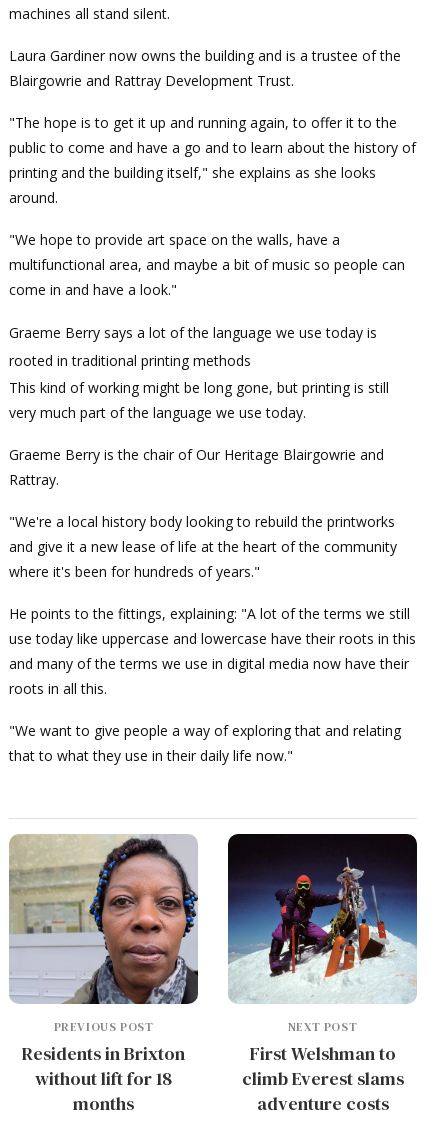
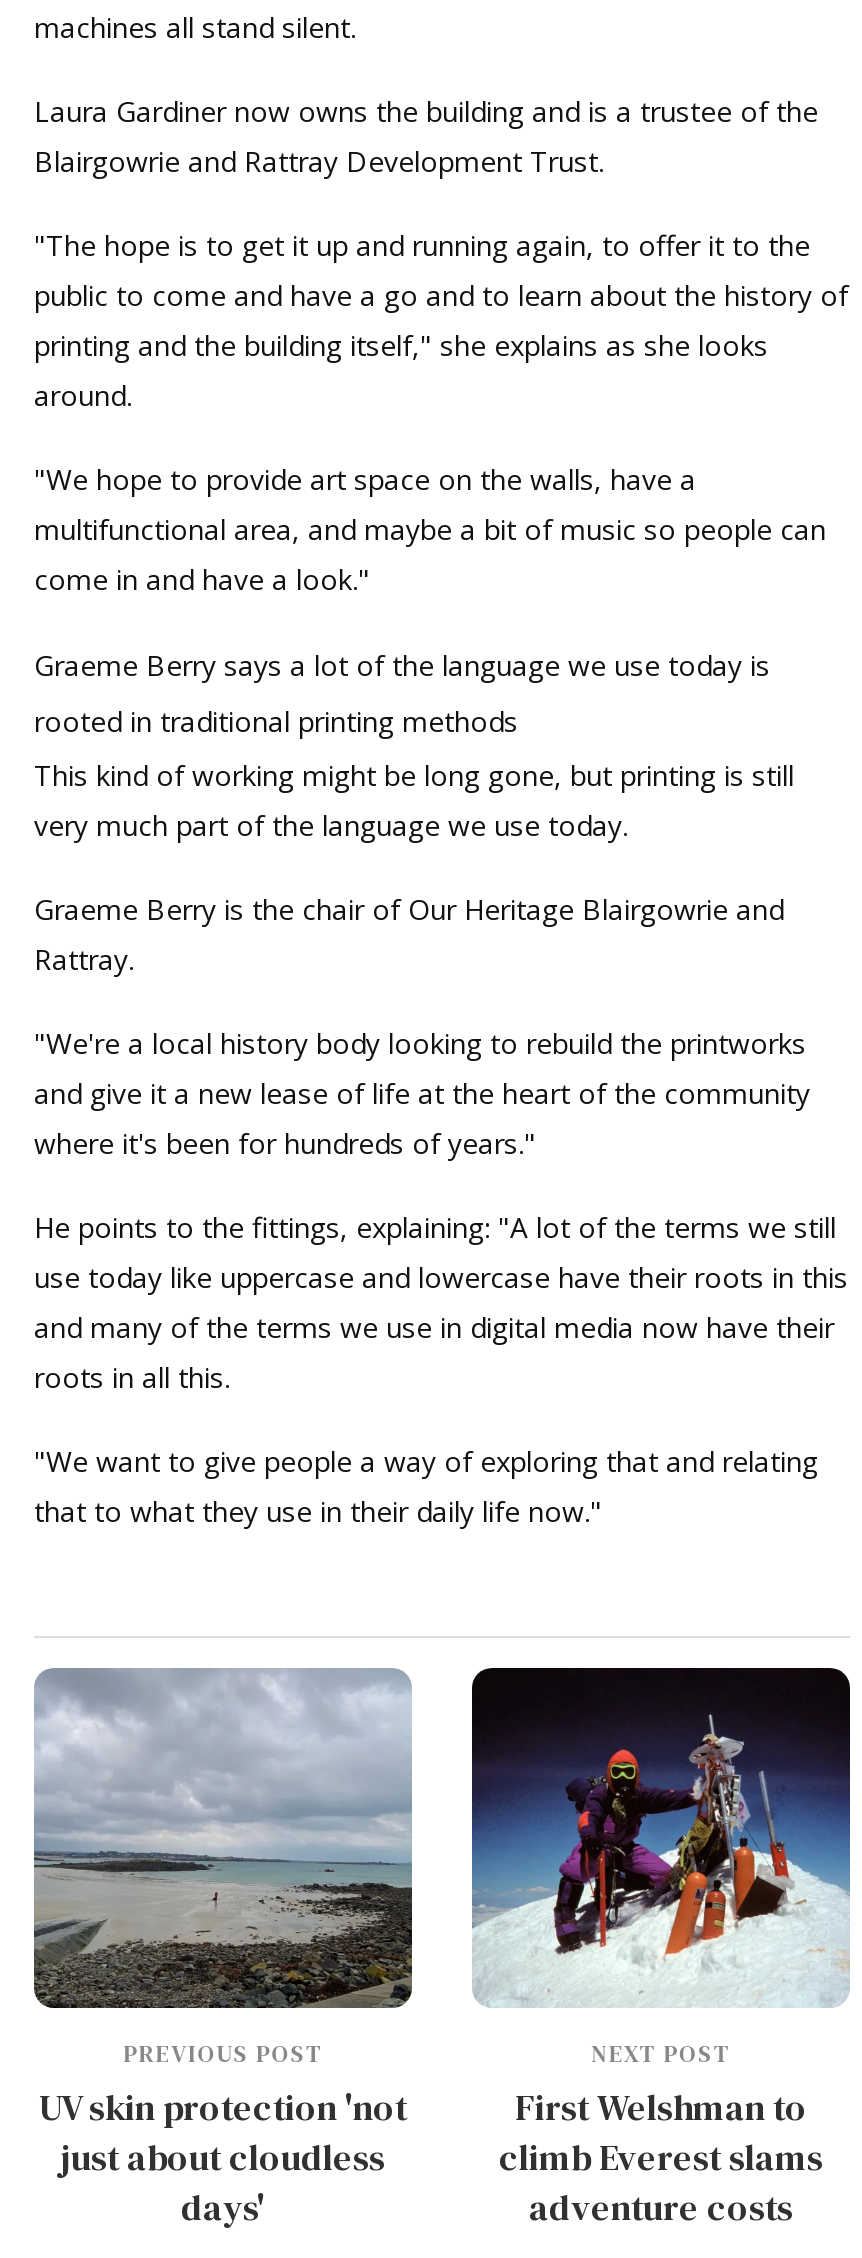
[9,834,198,1116] [image] | Residents in Brixton | without lift for 18 | months -> [32,1668,414,2233] [image] | UV skin protection 'not | just about cloudless | days'

